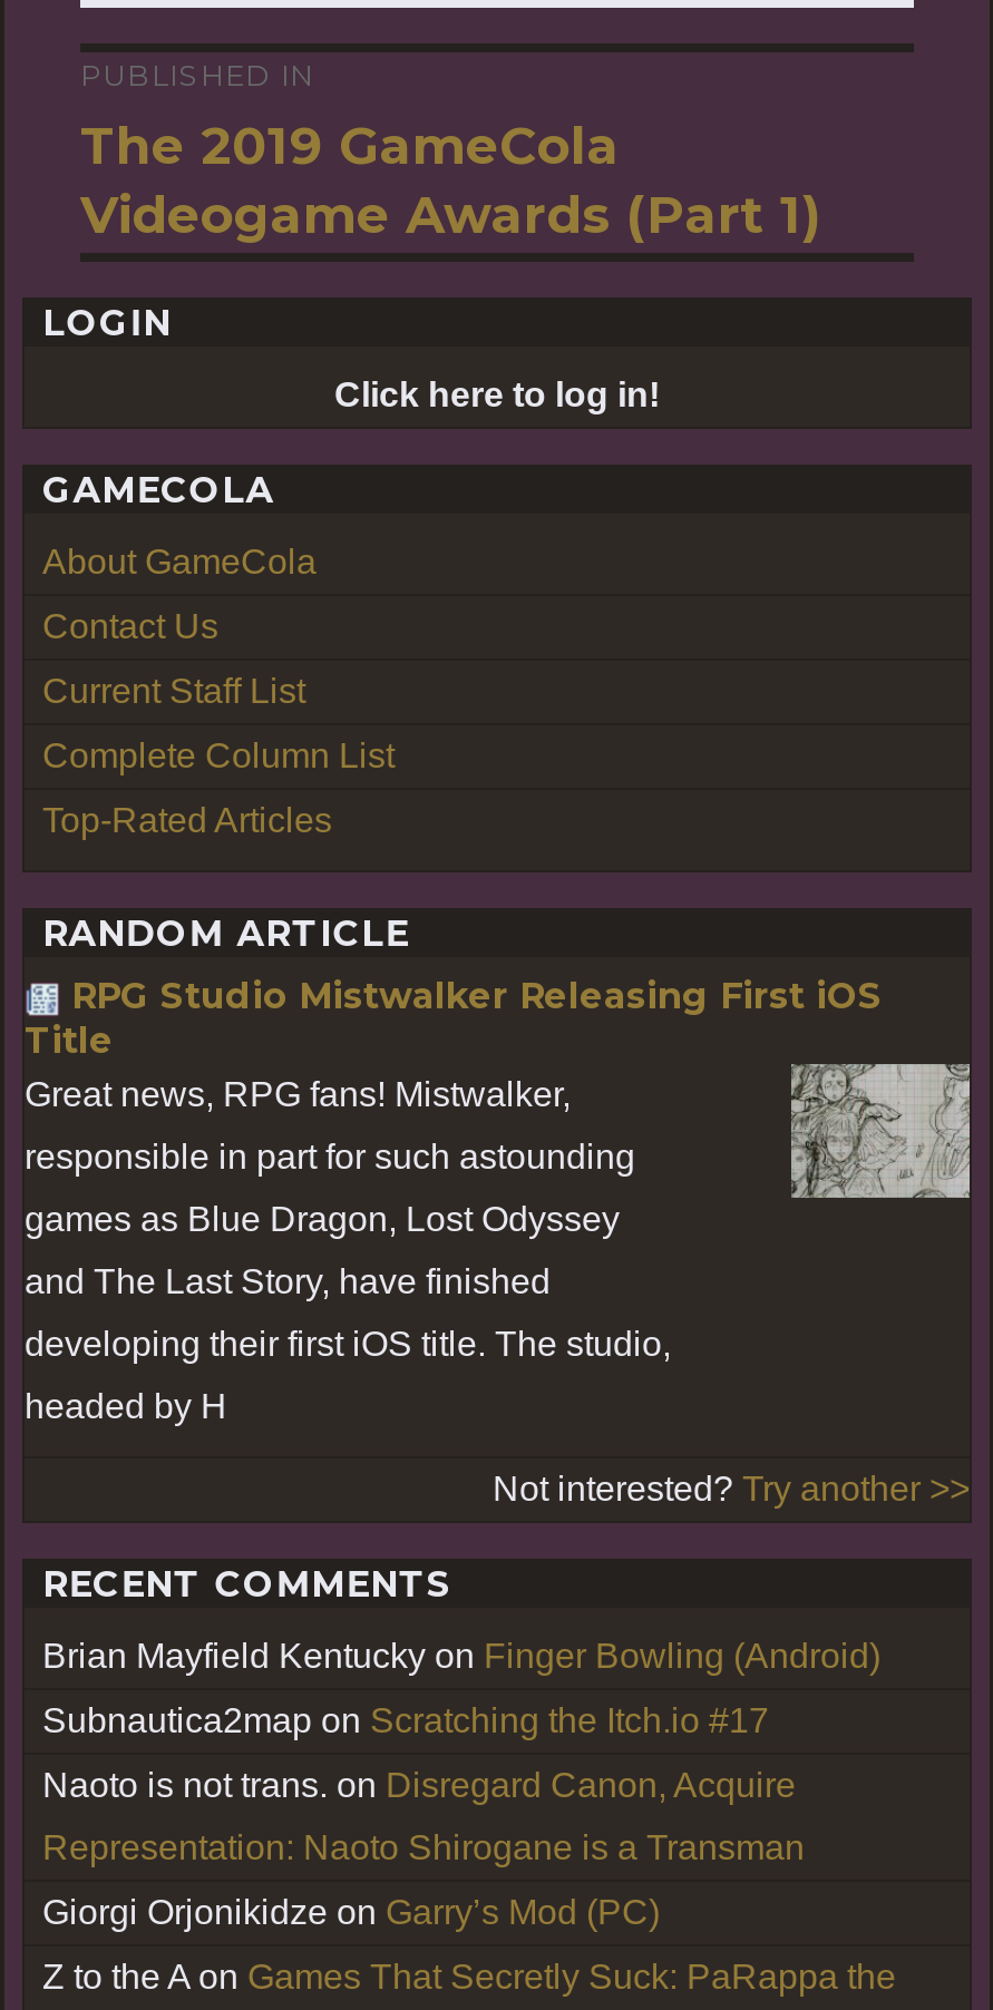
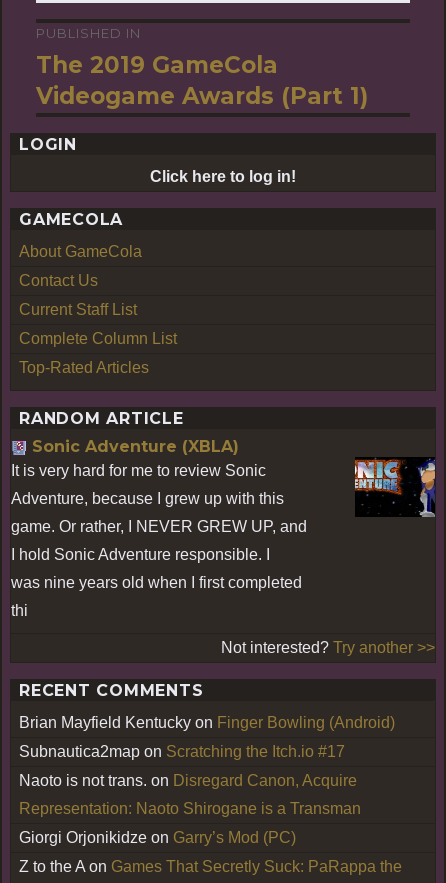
[25,975,883,1114] RPG Studio Mistwalker Releasing First iOS | Title | Great news, RPG fans! Mistwalker, -> [11,437,266,479] Sonic Adventure (XBLA) | It is very hard for me to review Sonic
[789,1062,972,1200] [image] -> [354,457,436,517] [image]
[25,1138,635,1176] responsible in part for such astounding -> [11,490,284,507] Adventure, because I grew up with this
[25,1200,620,1238] games as Blue Dragon, Lost Odyssey -> [11,518,307,535] game. Or rather, I NEVER GREW UP, and
[25,1263,551,1301] and The Last Story, have finished -> [11,546,270,563] I hold Sonic Adventure responsible. I
[25,1325,671,1363] developing their first iOS title. The studio, -> [11,574,302,591] was nine years old when I first completed
[25,1388,227,1425] headed by H -> [11,602,28,619] thi

